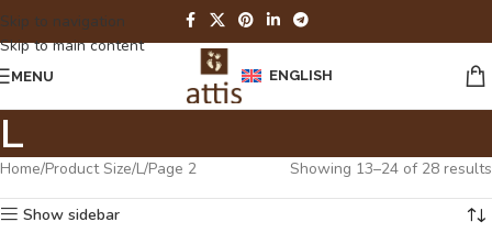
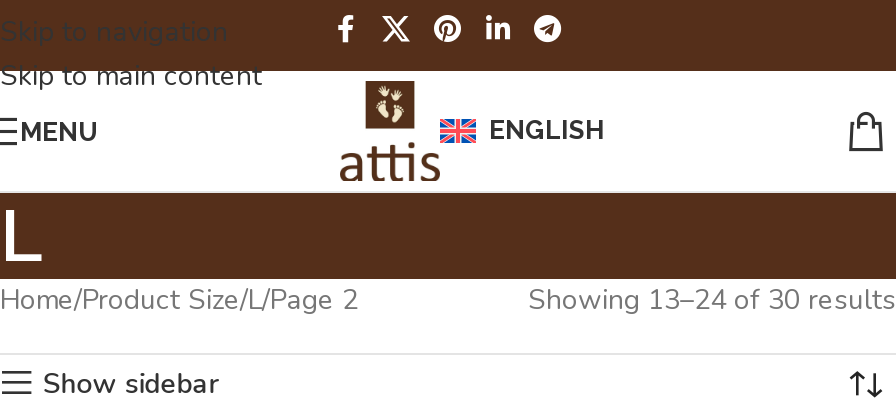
[290,158,492,179] Showing 13–24 of 28 results -> [528,281,896,319] Showing 13–24 of 30 results

